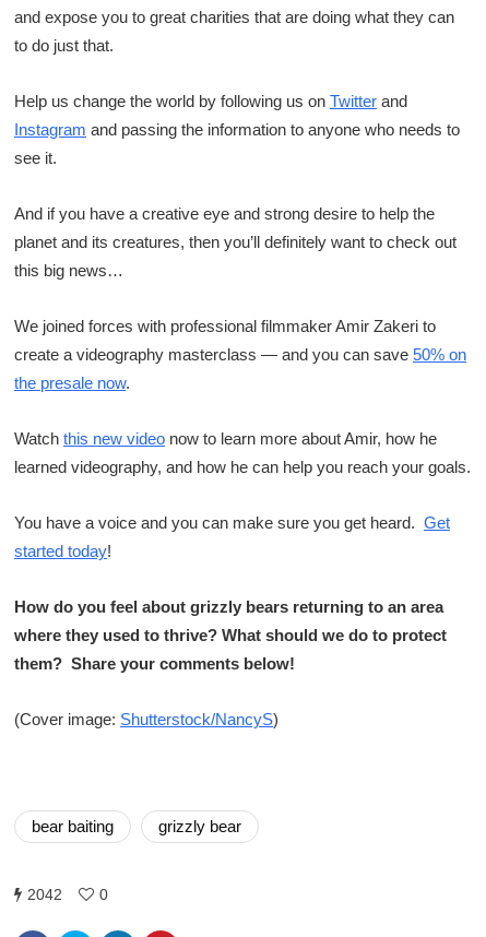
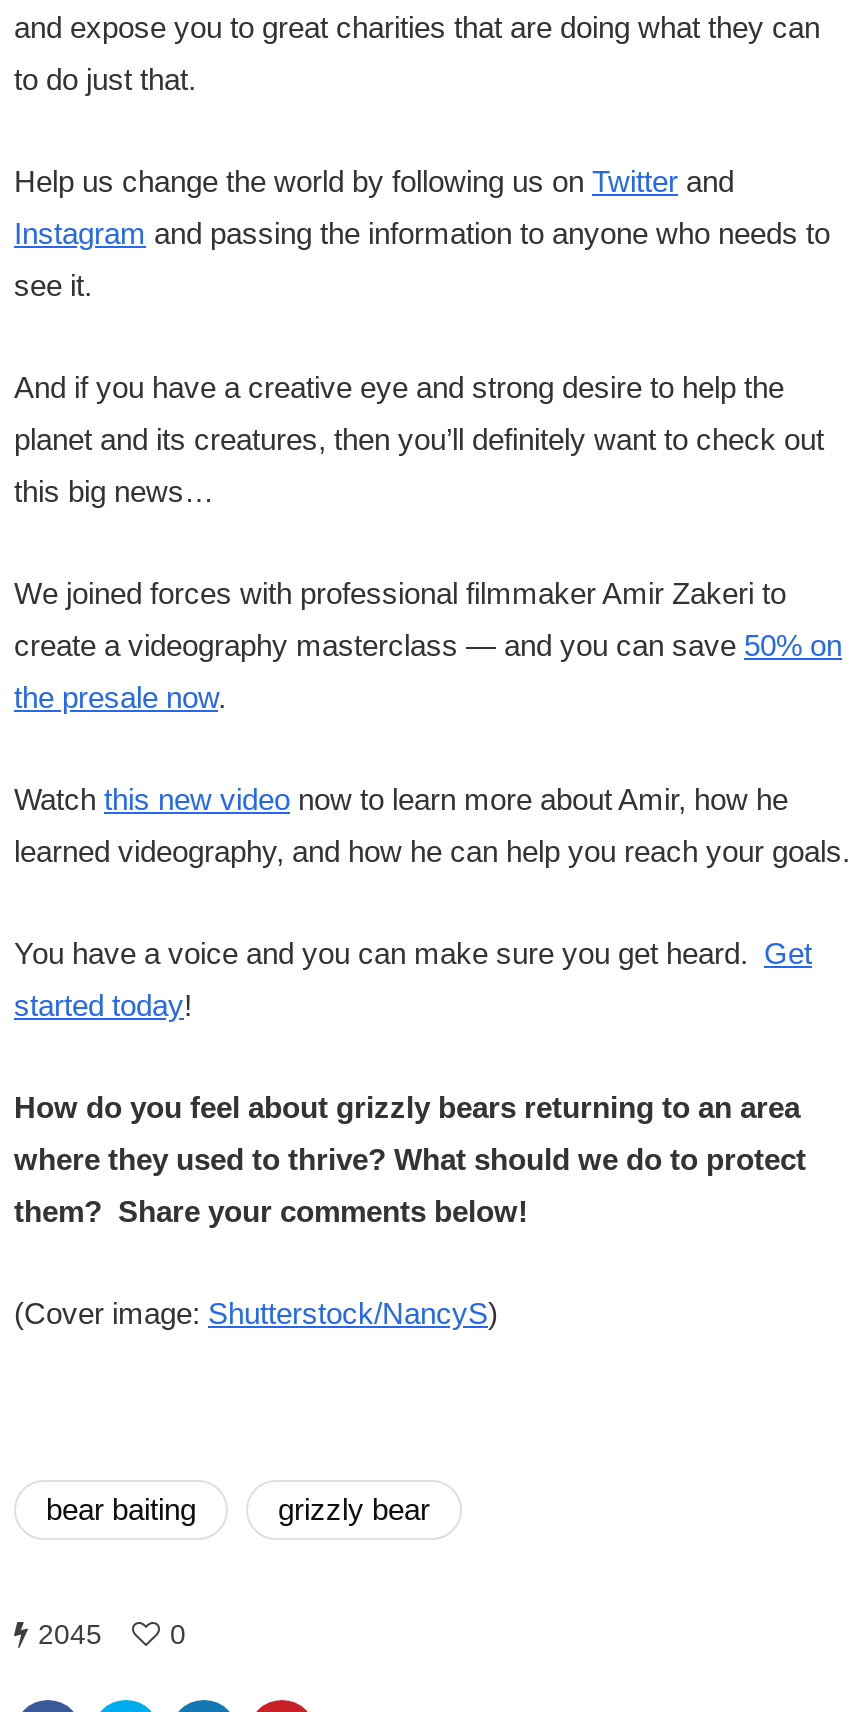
[27,885,62,903] 2042 -> [38,1617,102,1649] 2045

